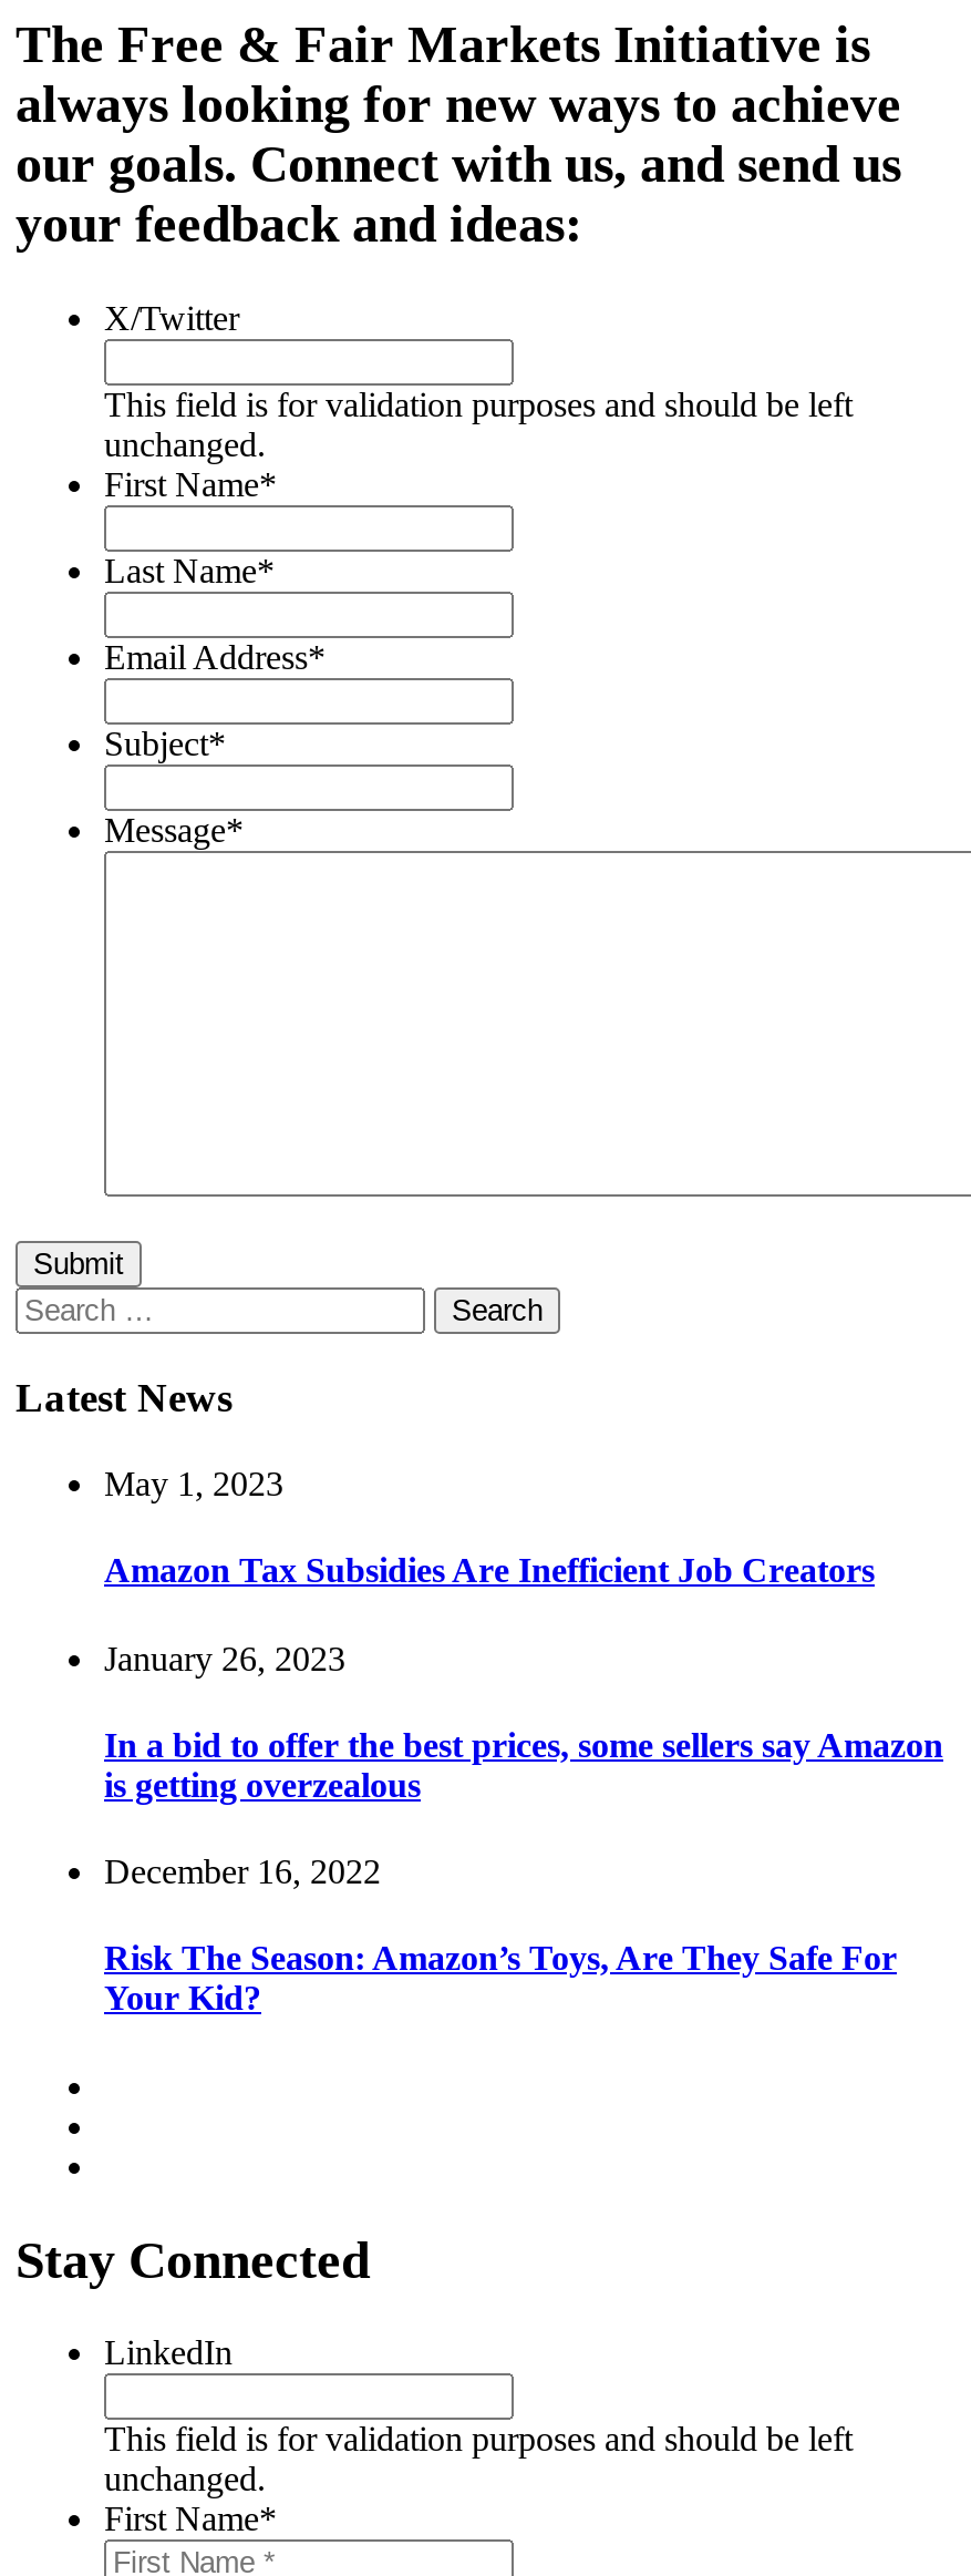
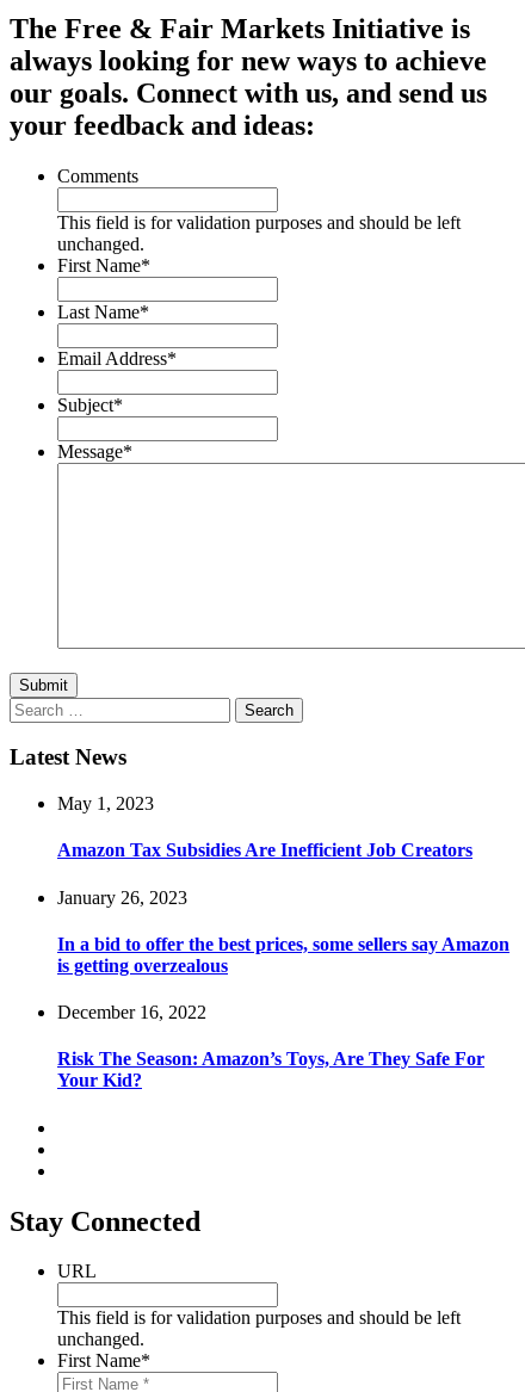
[104,298,239,336] X/Twitter -> [57,165,138,186] Comments
[104,2334,233,2372] LinkedIn -> [57,1261,97,1282] URL

